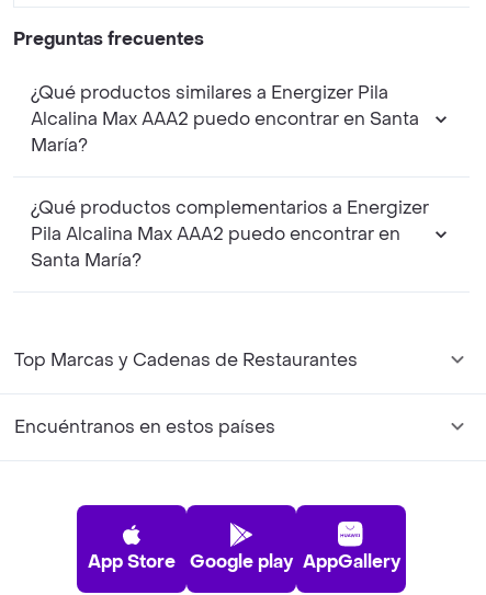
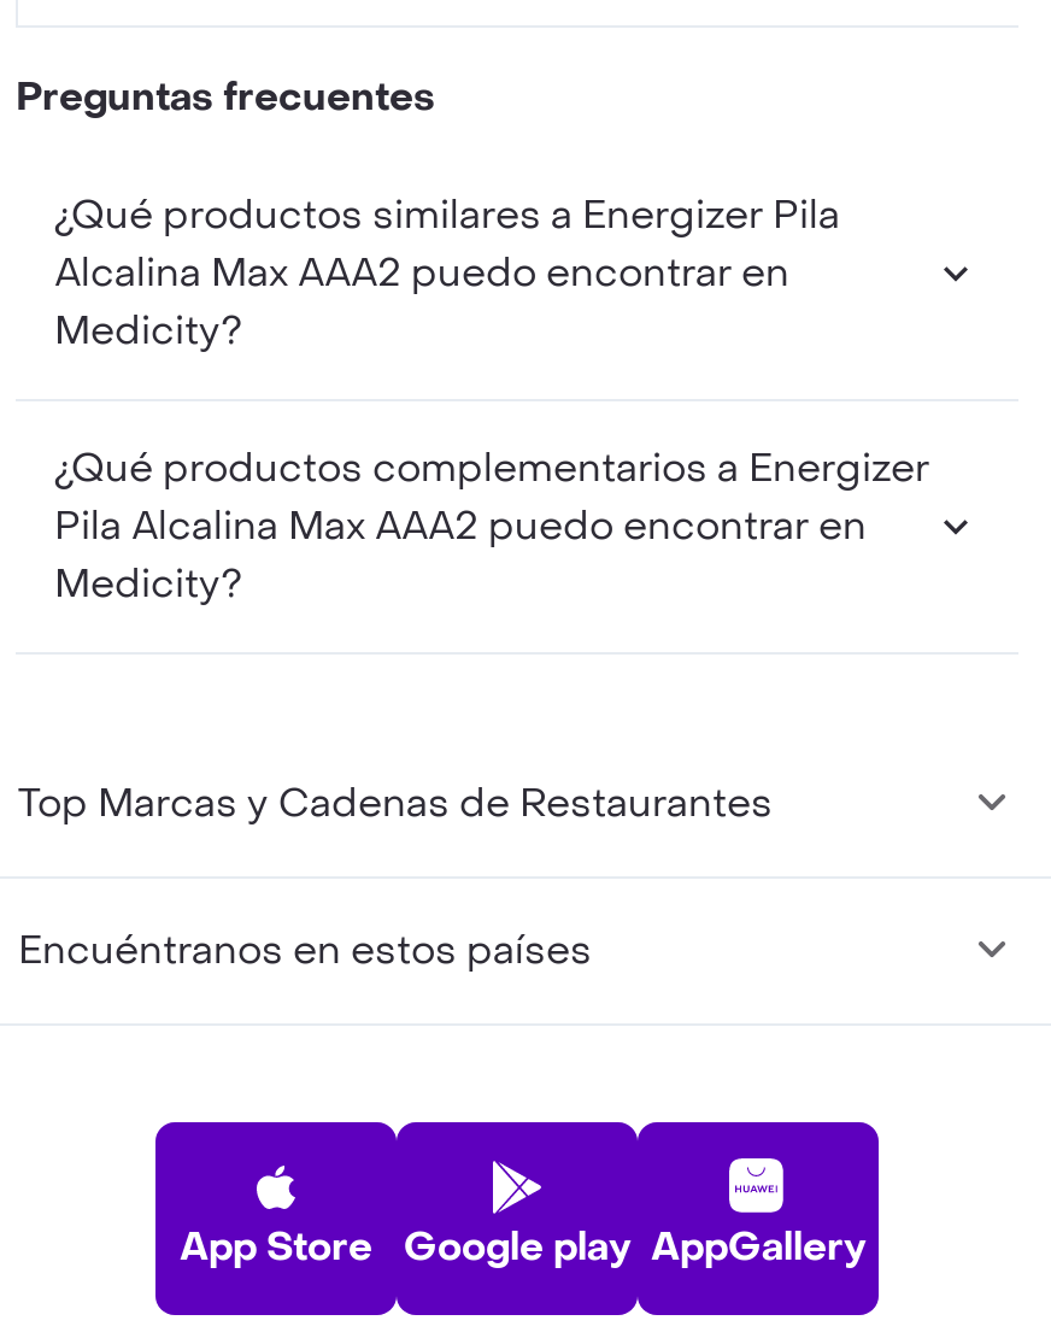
[31,107,419,157] Alcalina Max AAA2 puedo encontrar en Santa | María? -> [54,247,789,356] Alcalina Max AAA2 puedo encontrar en | Medicity?
[31,249,142,272] Santa María? -> [54,558,242,609] Medicity?

